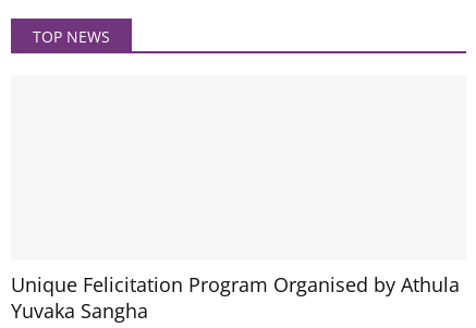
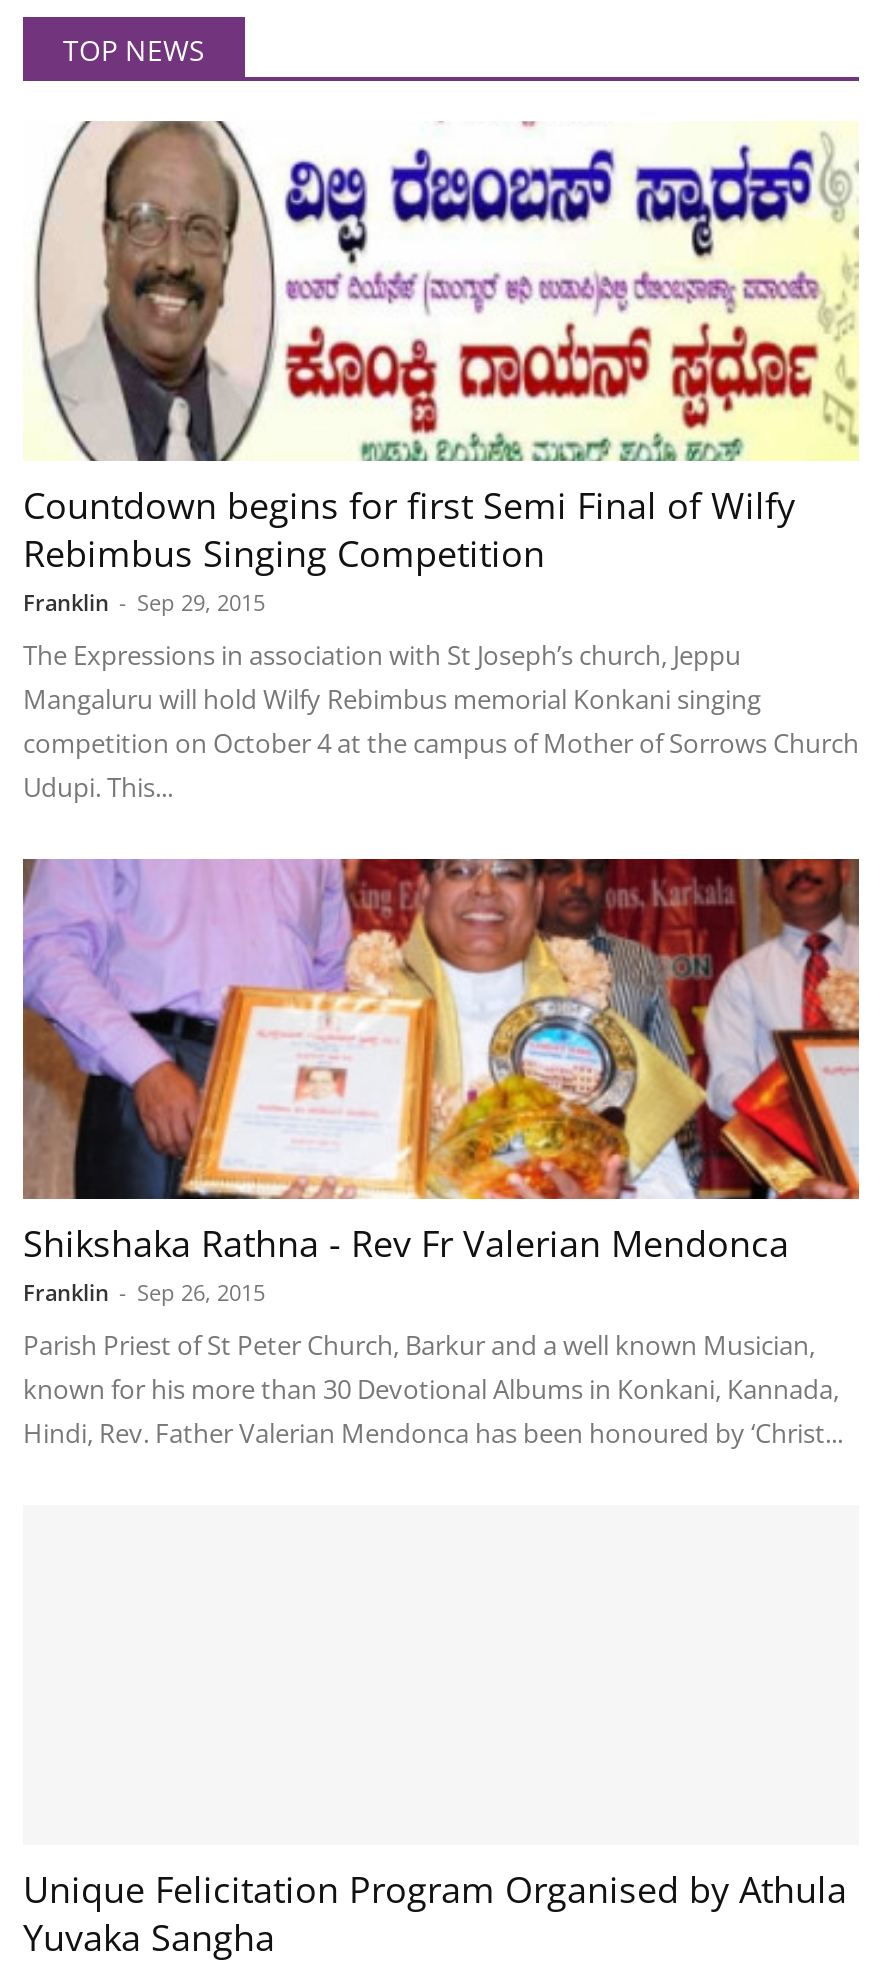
none -> [21,857,861,1451] [image] | Shikshaka Rathna - Rev Fr Valerian Mendonca | Franklin - Sep 26, 2015 | Parish Priest of St Peter Church, Barkur and a well known Musician, | known for his more than 30 Devotional Albums in Konkani, Kannada, | Hindi, Rev. Father Valerian Mendonca has been honoured by ‘Christ...
none -> [23,119,861,805] [image] | Countdown begins for first Semi Final of Wilfy | Rebimbus Singing Competition | Franklin - Sep 29, 2015 | The Expressions in association with St Joseph’s church, Jeppu | Mangaluru will hold Wilfy Rebimbus memorial Konkani singing | competition on October 4 at the campus of Mother of Sorrows Church | Udupi. This...

